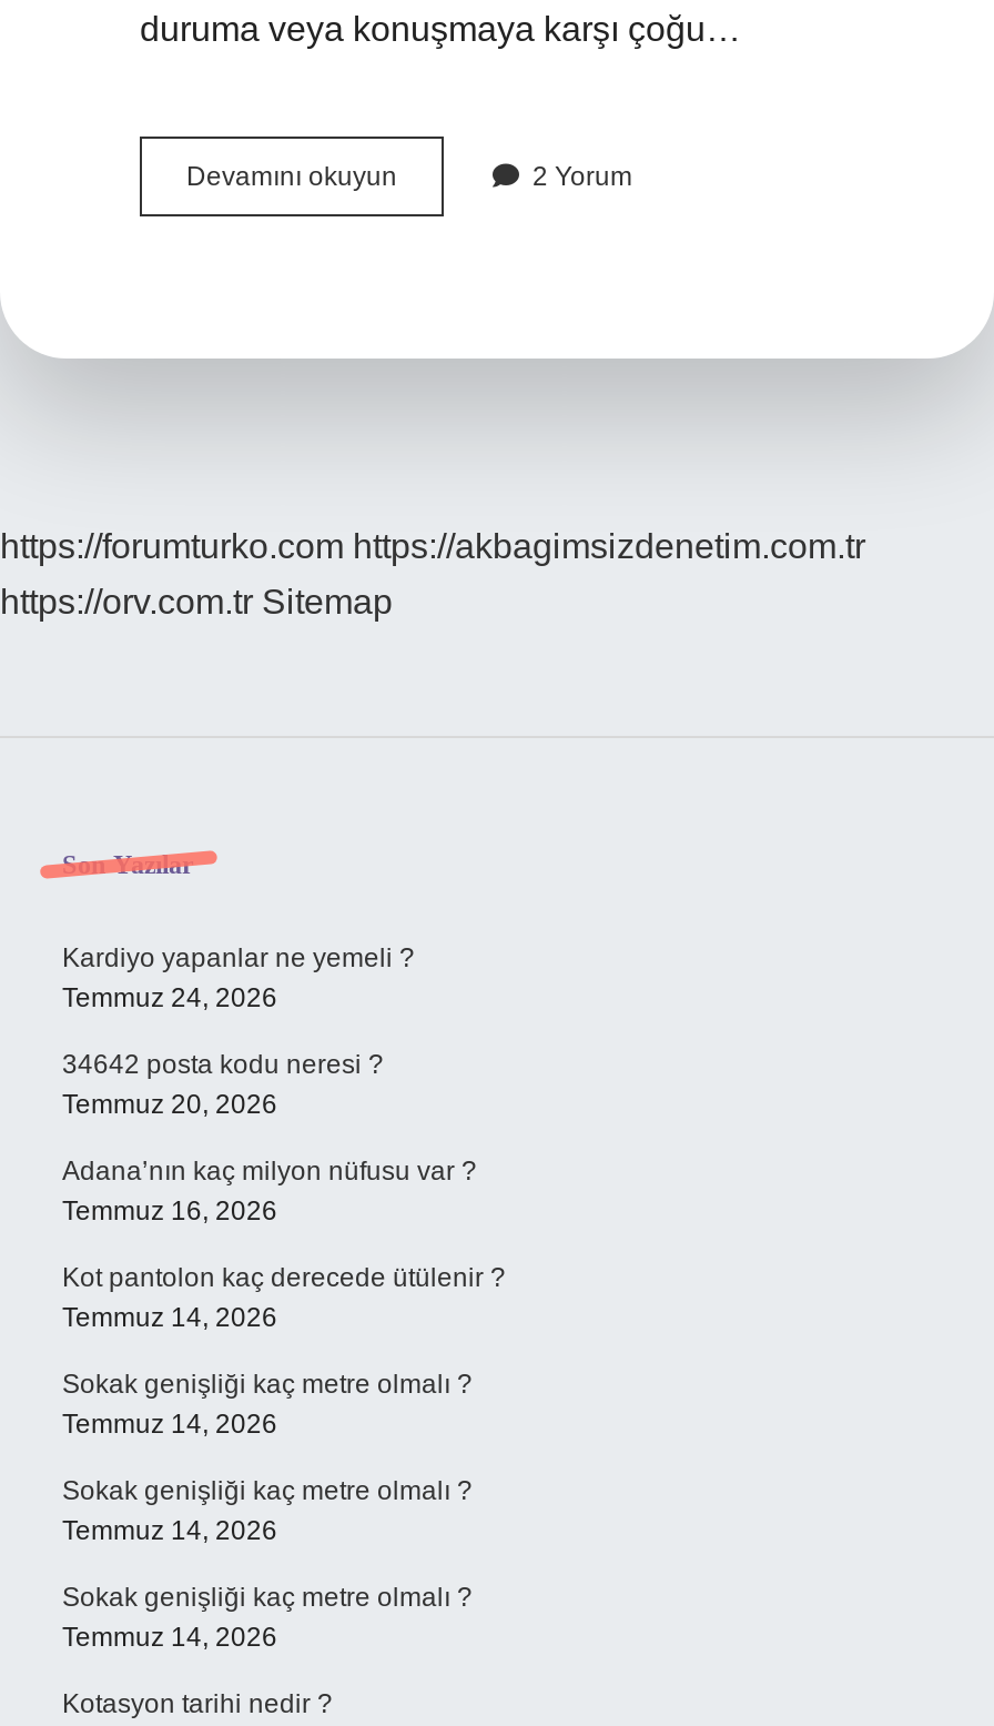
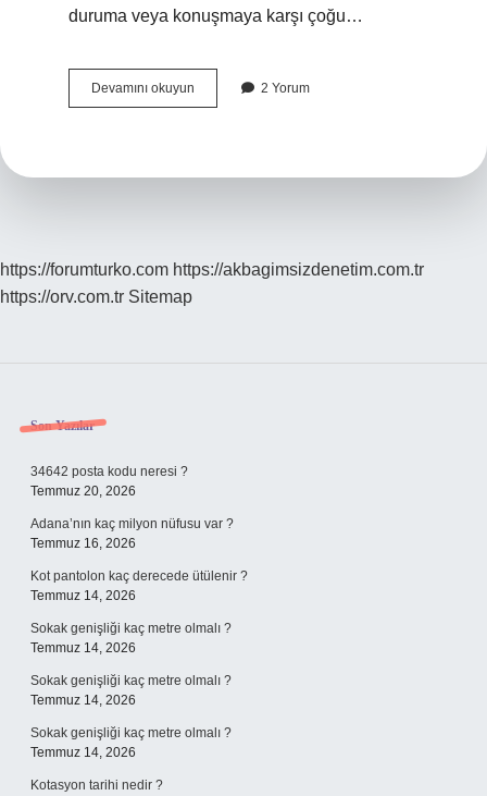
[62,942,415,1013] Kardiyo yapanlar ne yemeli ? | Temmuz 24, 2026 -> none

